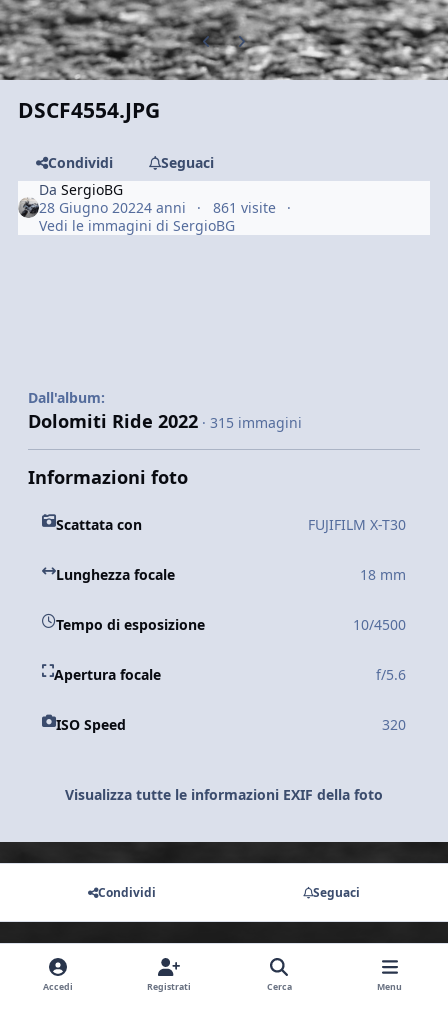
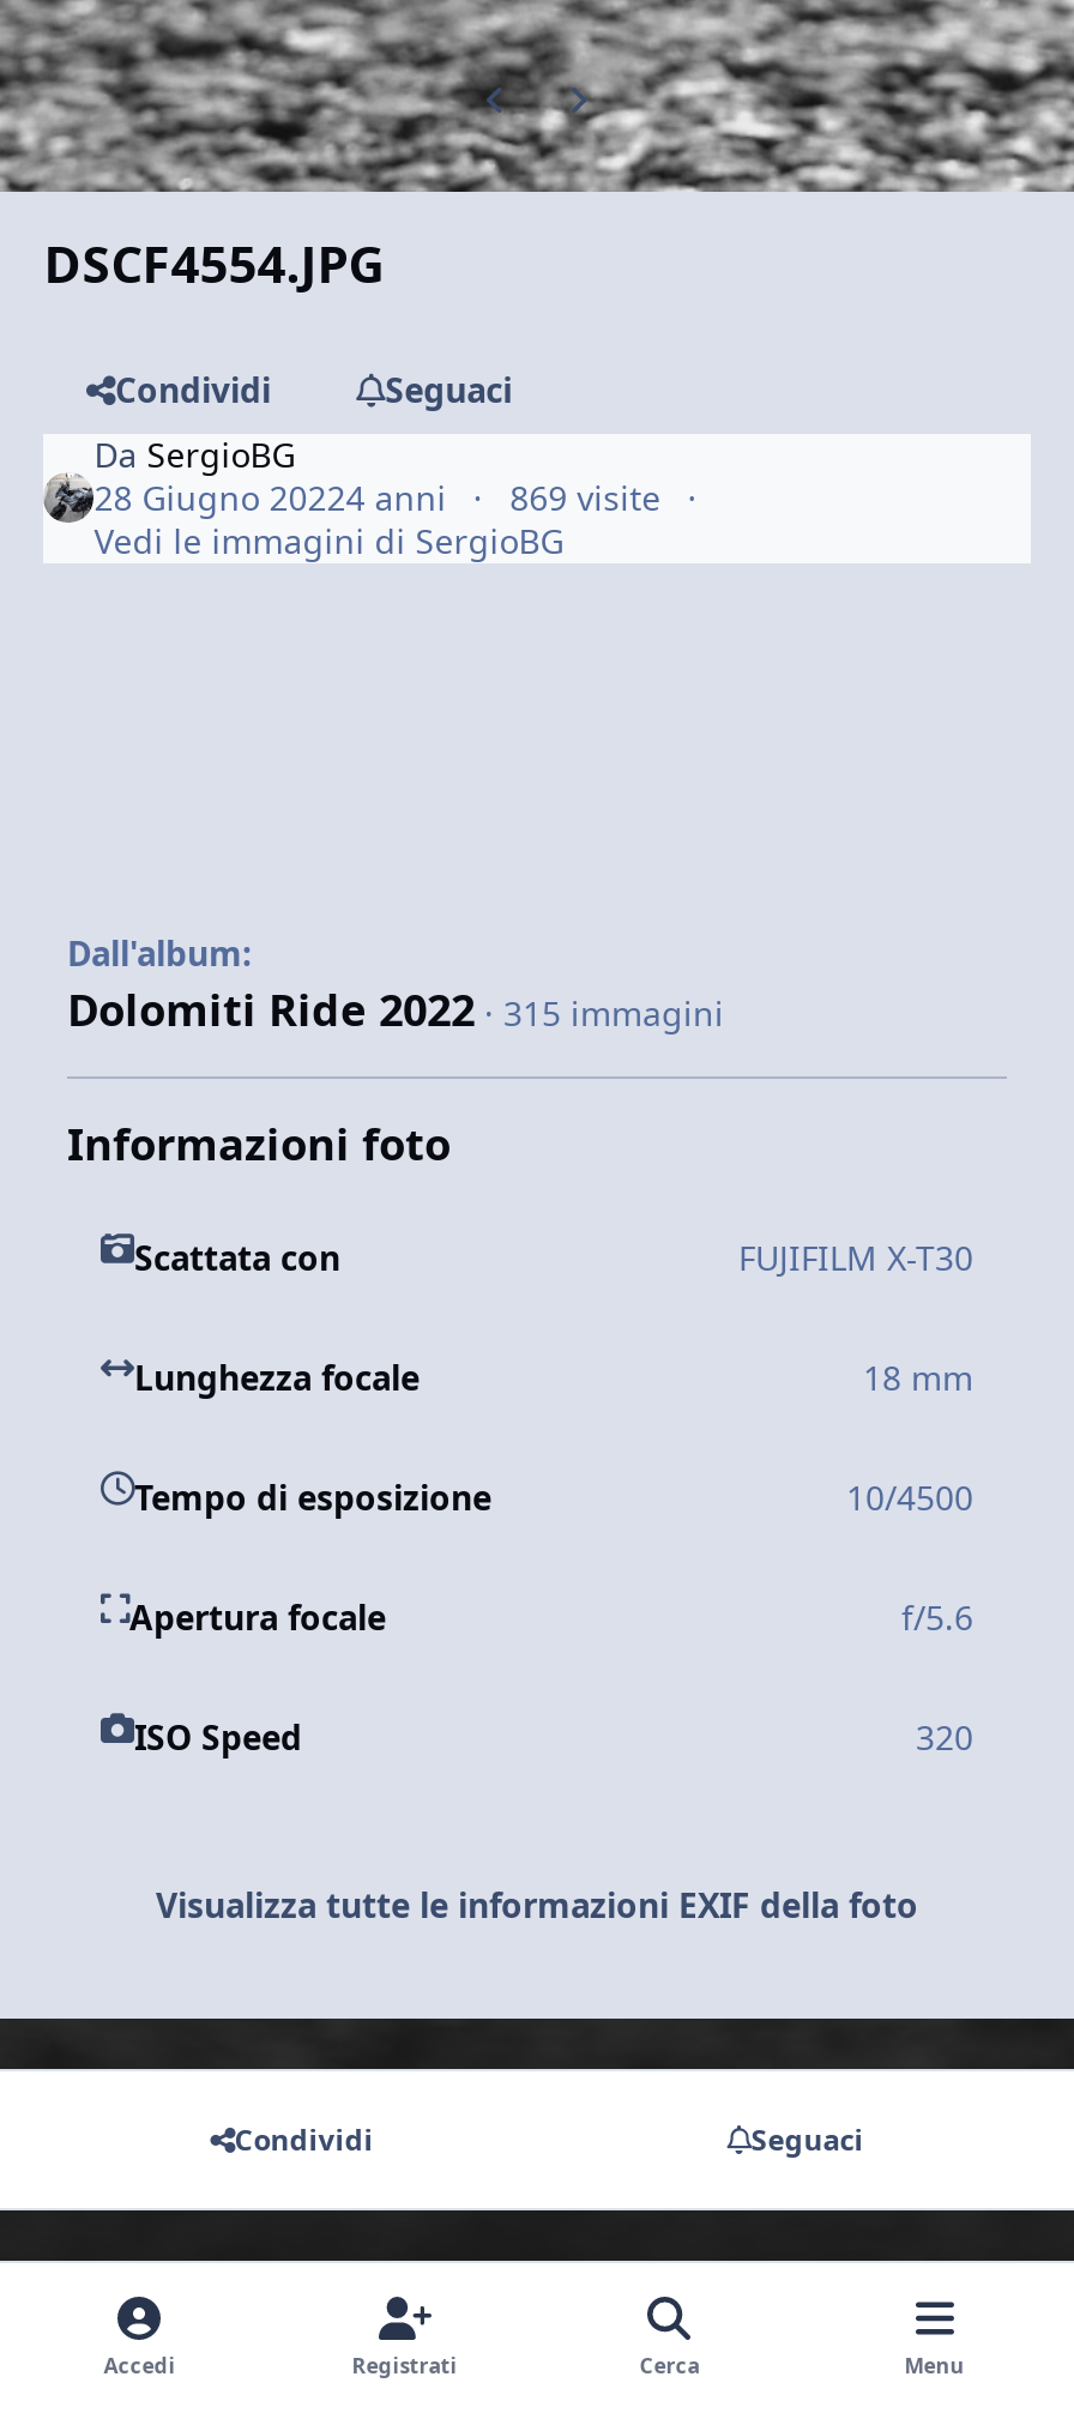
[39,197,276,216] 28 Giugno 20224 anni 861 visite -> [94,473,661,519] 28 Giugno 20224 anni 869 visite

